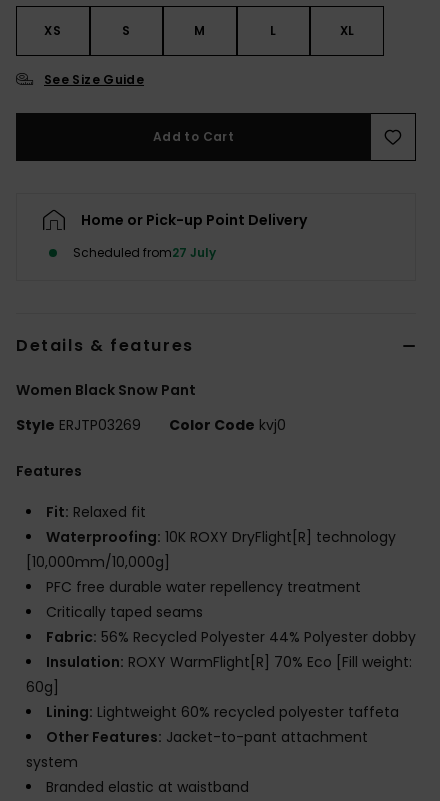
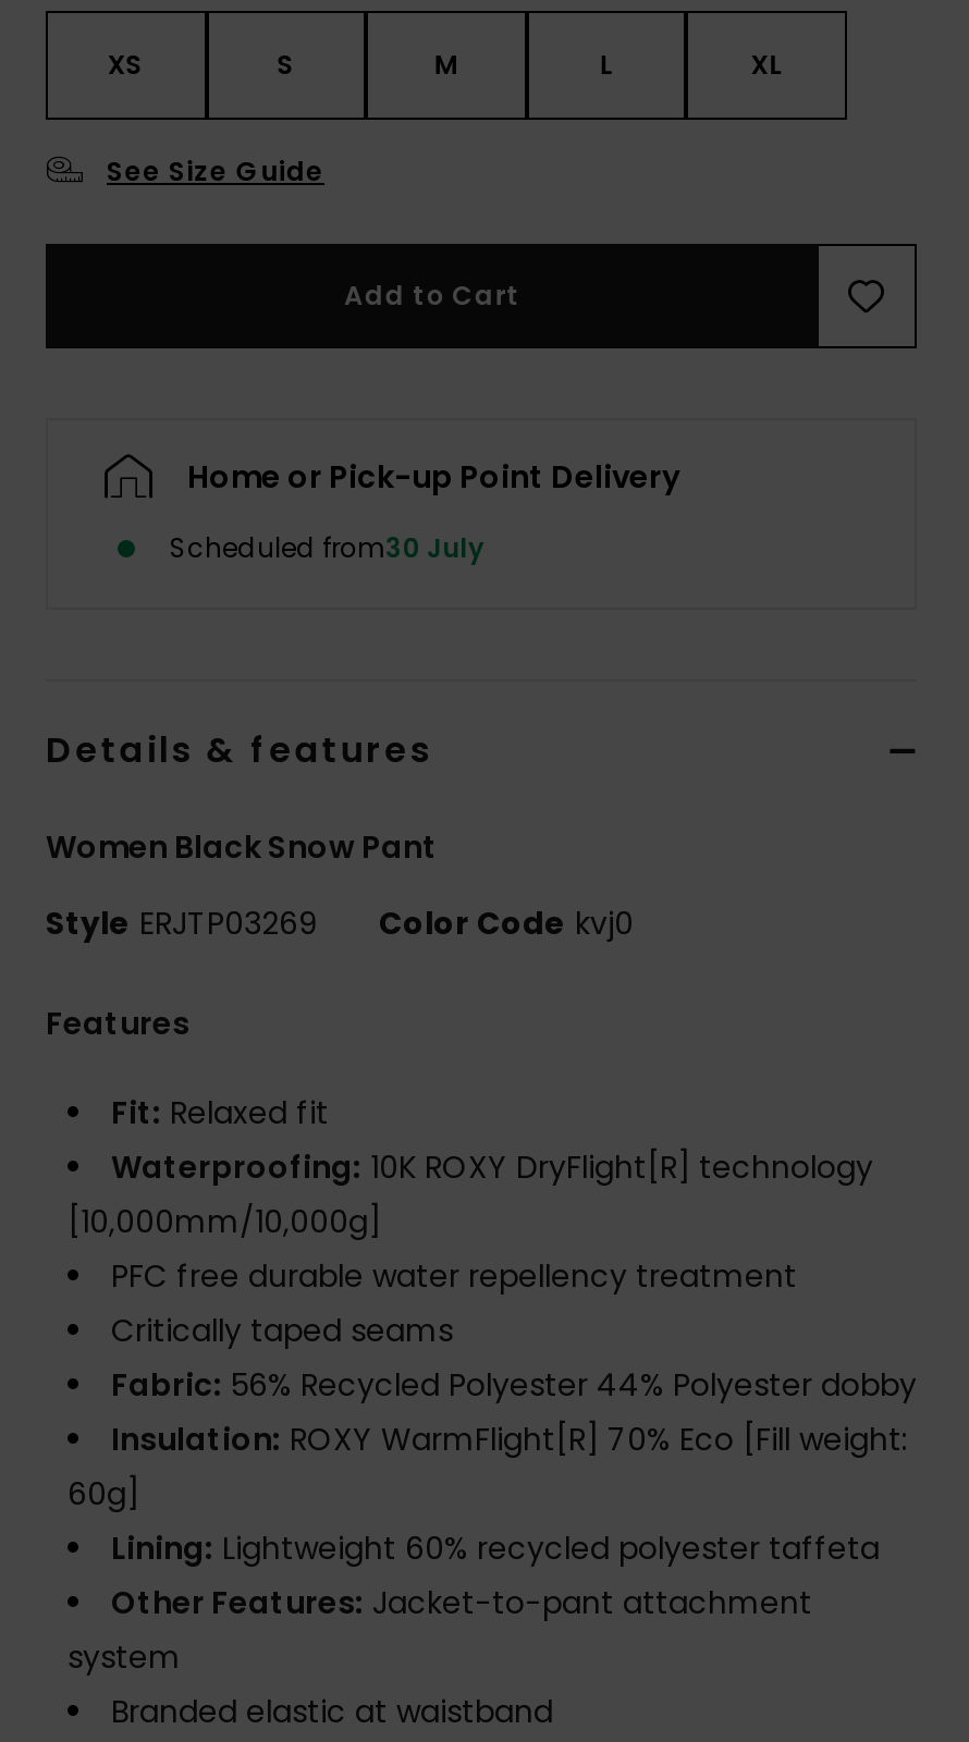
[73,244,216,261] Scheduled from27 July -> [170,529,483,566] Scheduled from30 July

